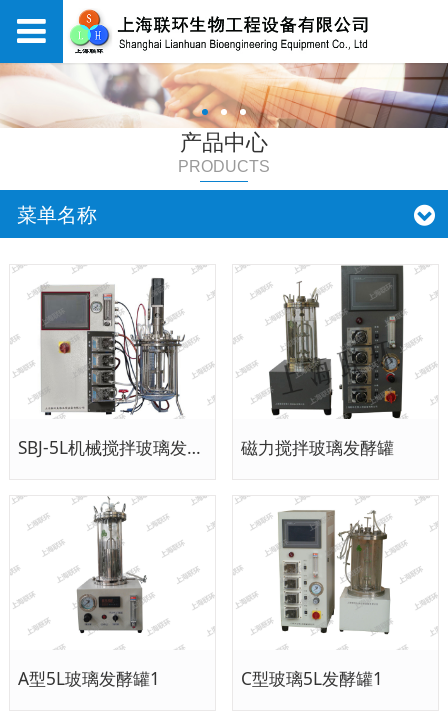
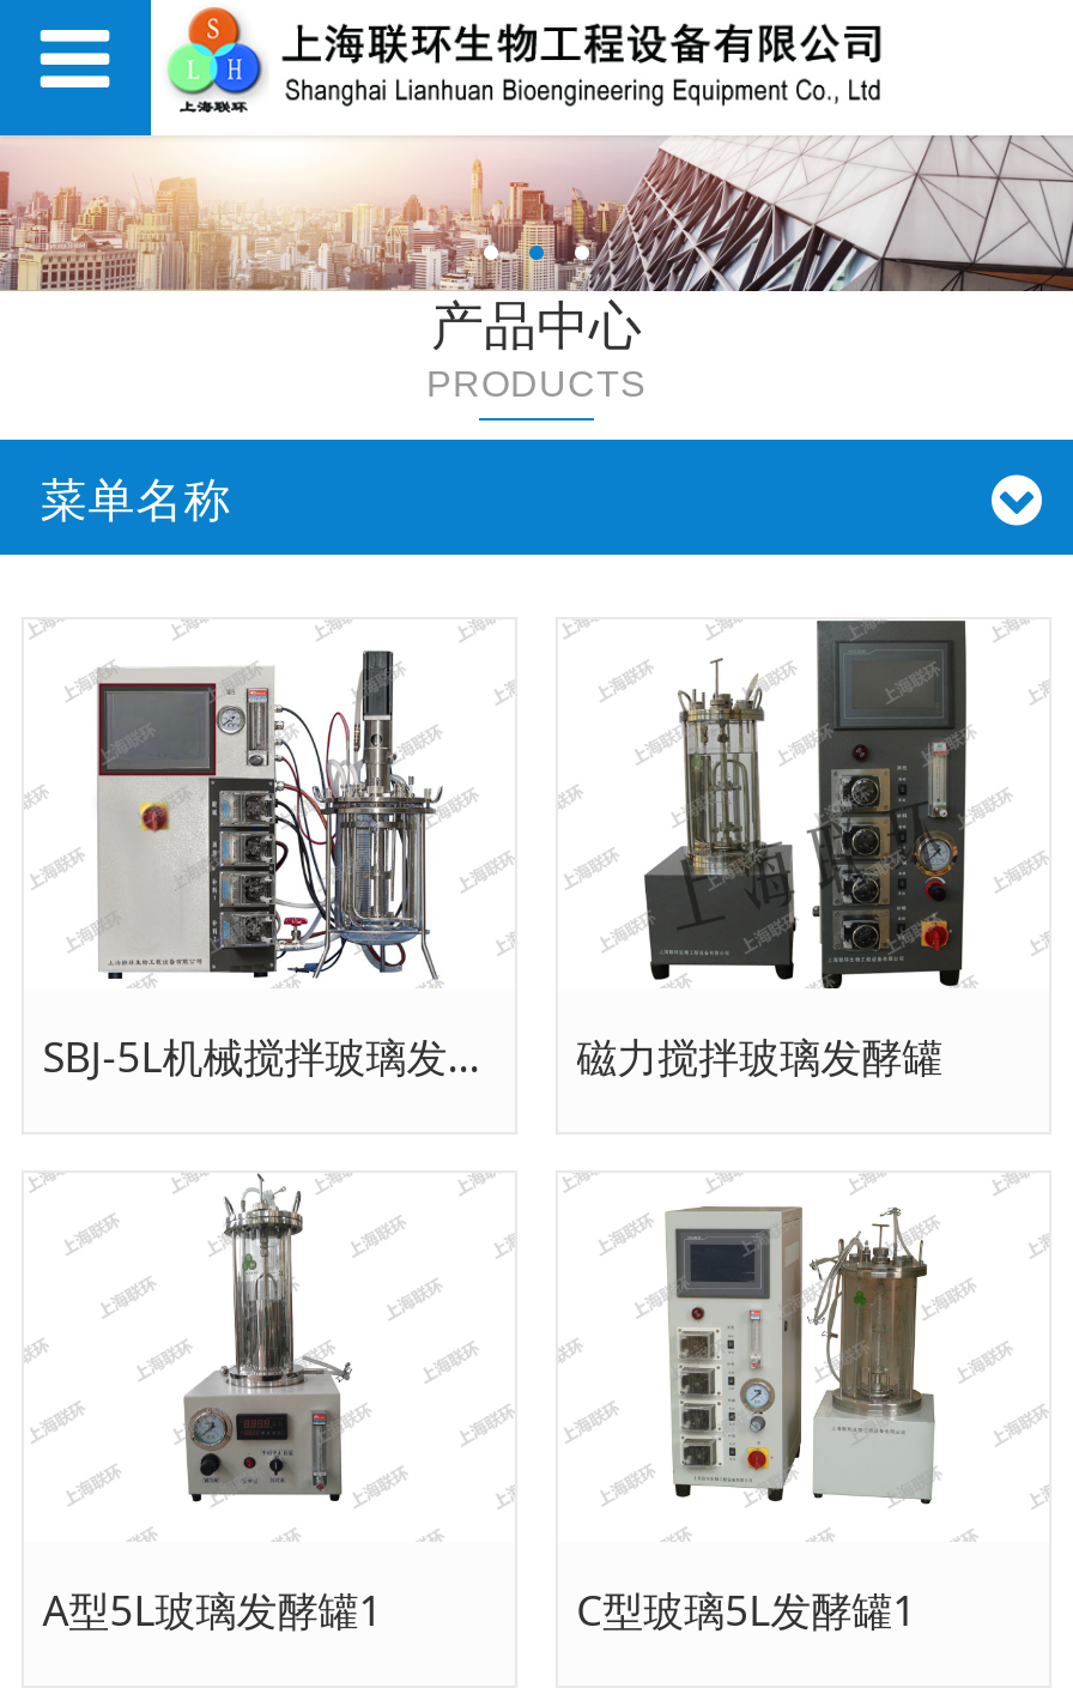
[3,63,445,129] [image] -> [7,135,1066,294] [image]

